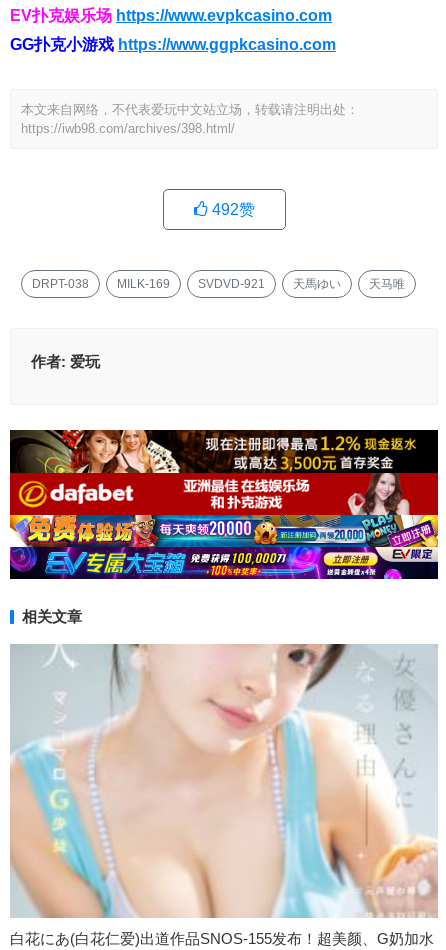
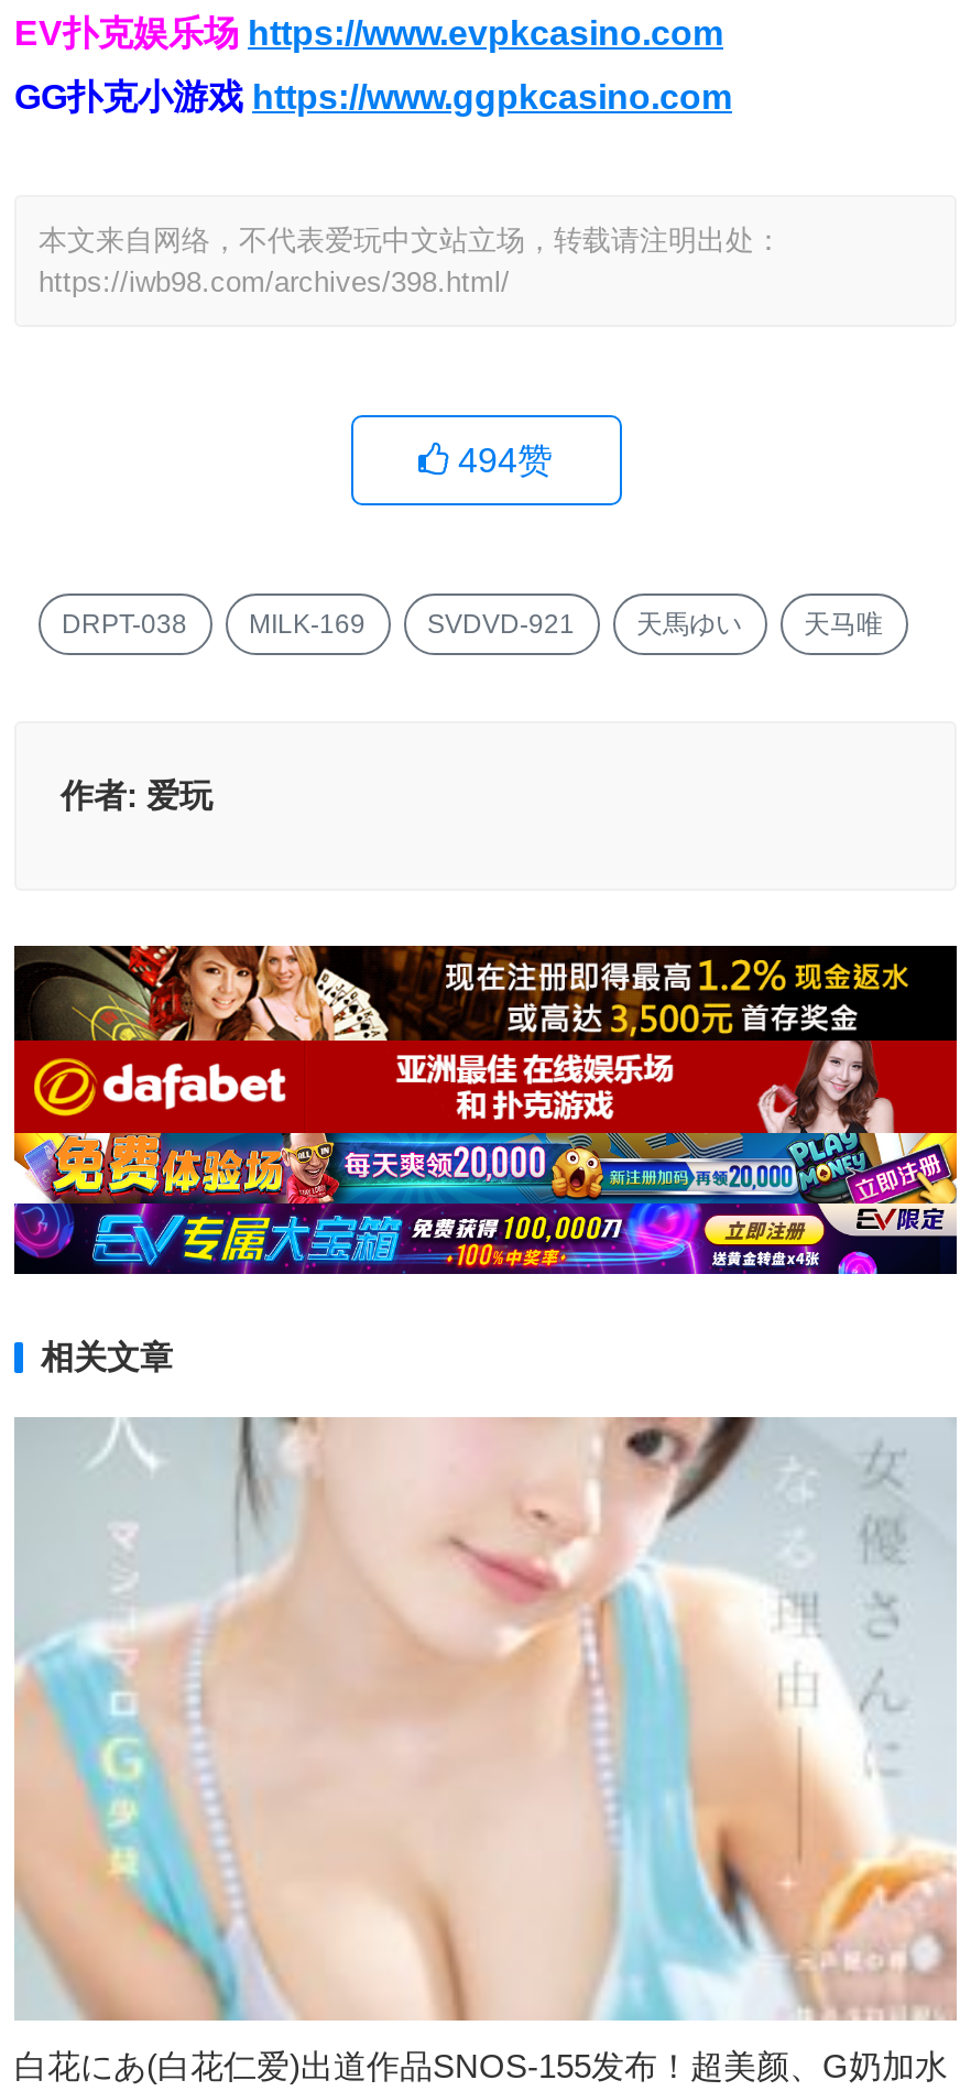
[207,201,254,218] 492赞 -> [449,441,553,479] 494赞

